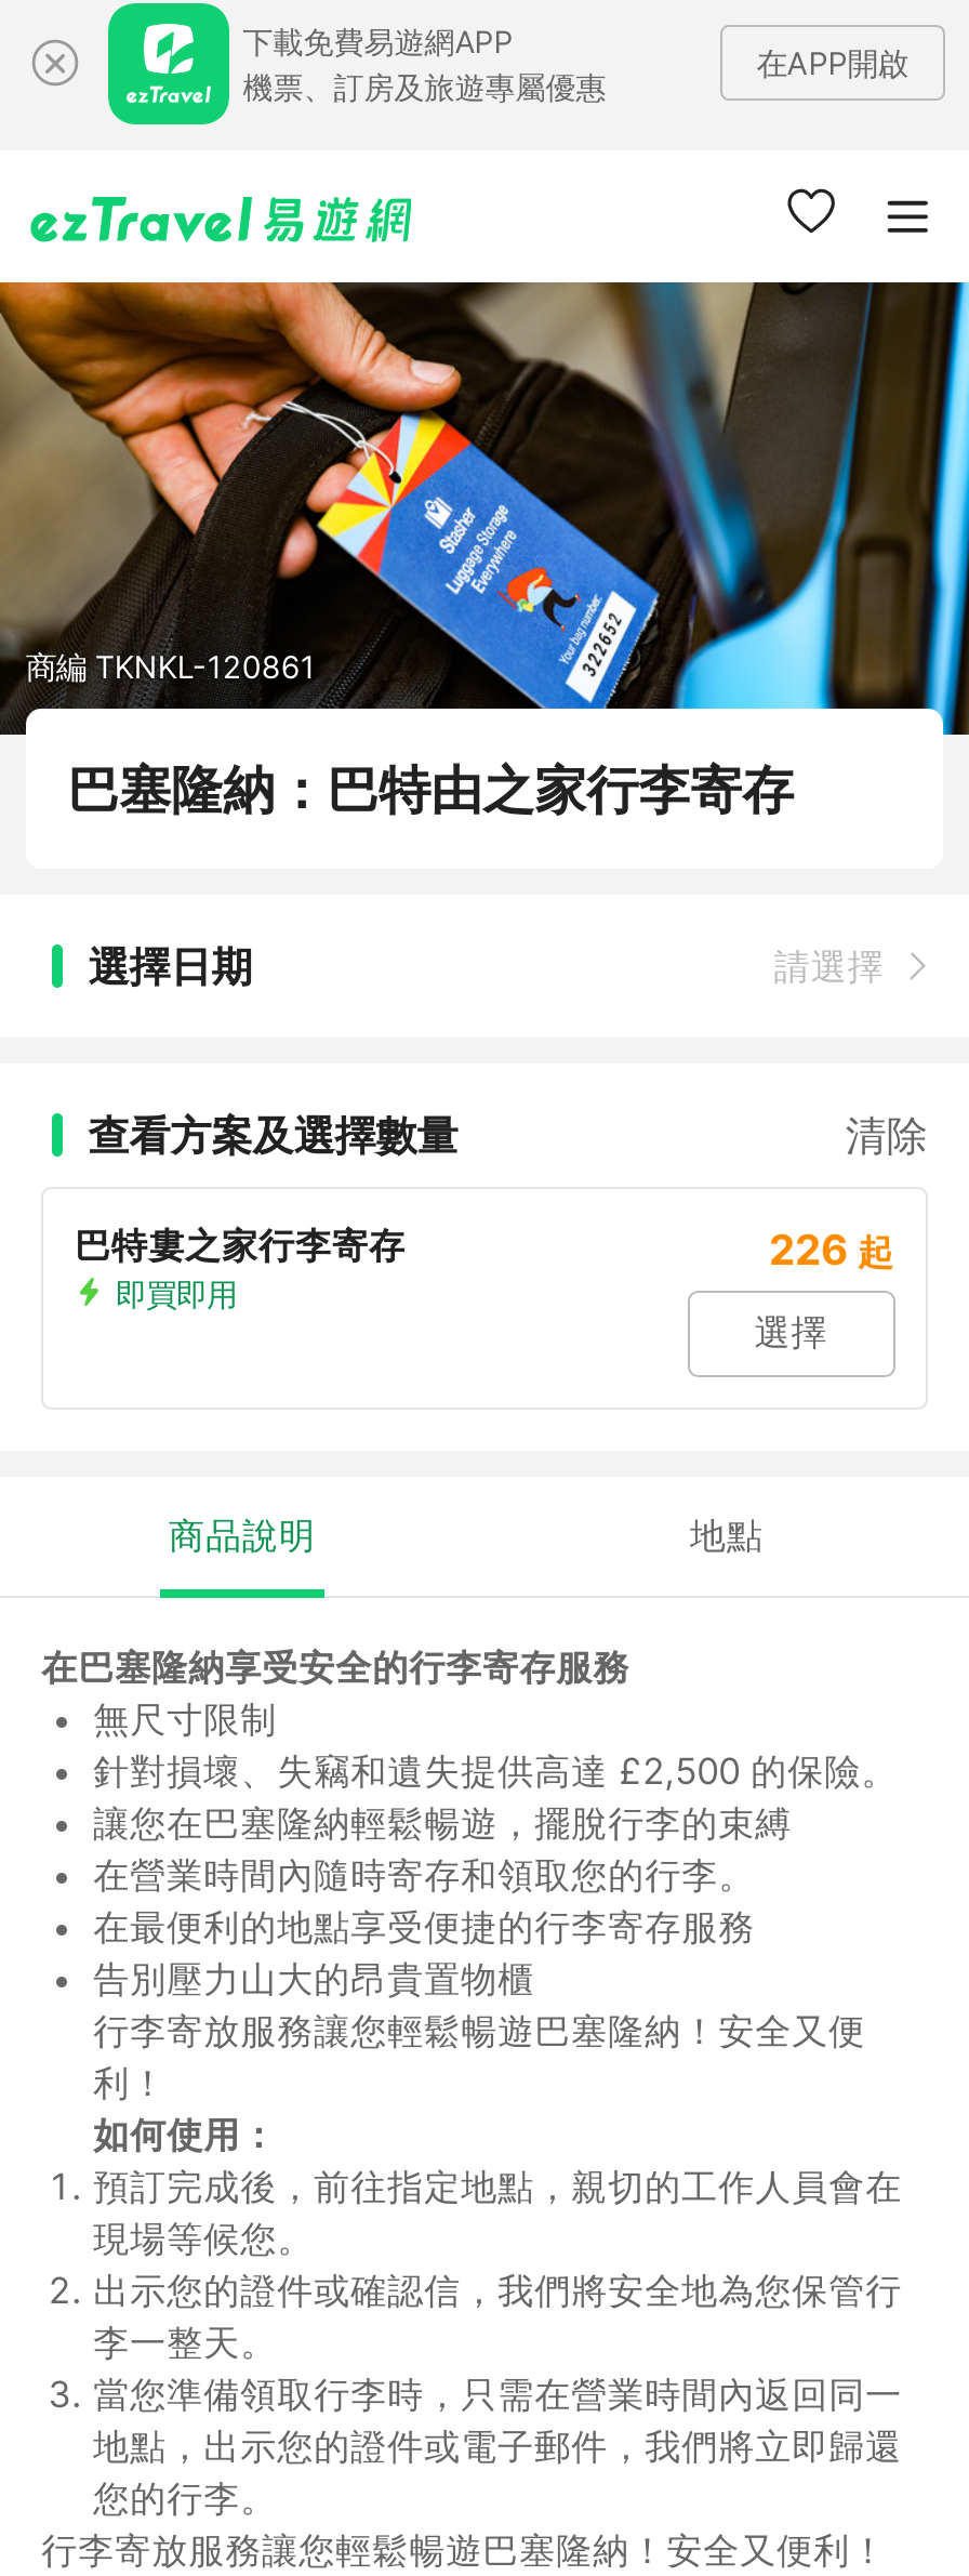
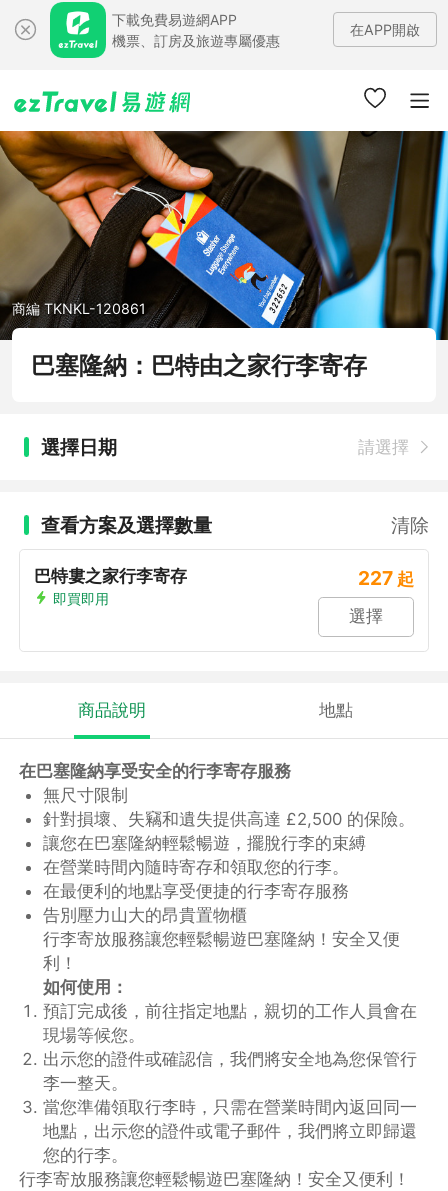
[769,1223,894,1275] 226 起 -> [357,566,413,590] 227 起

